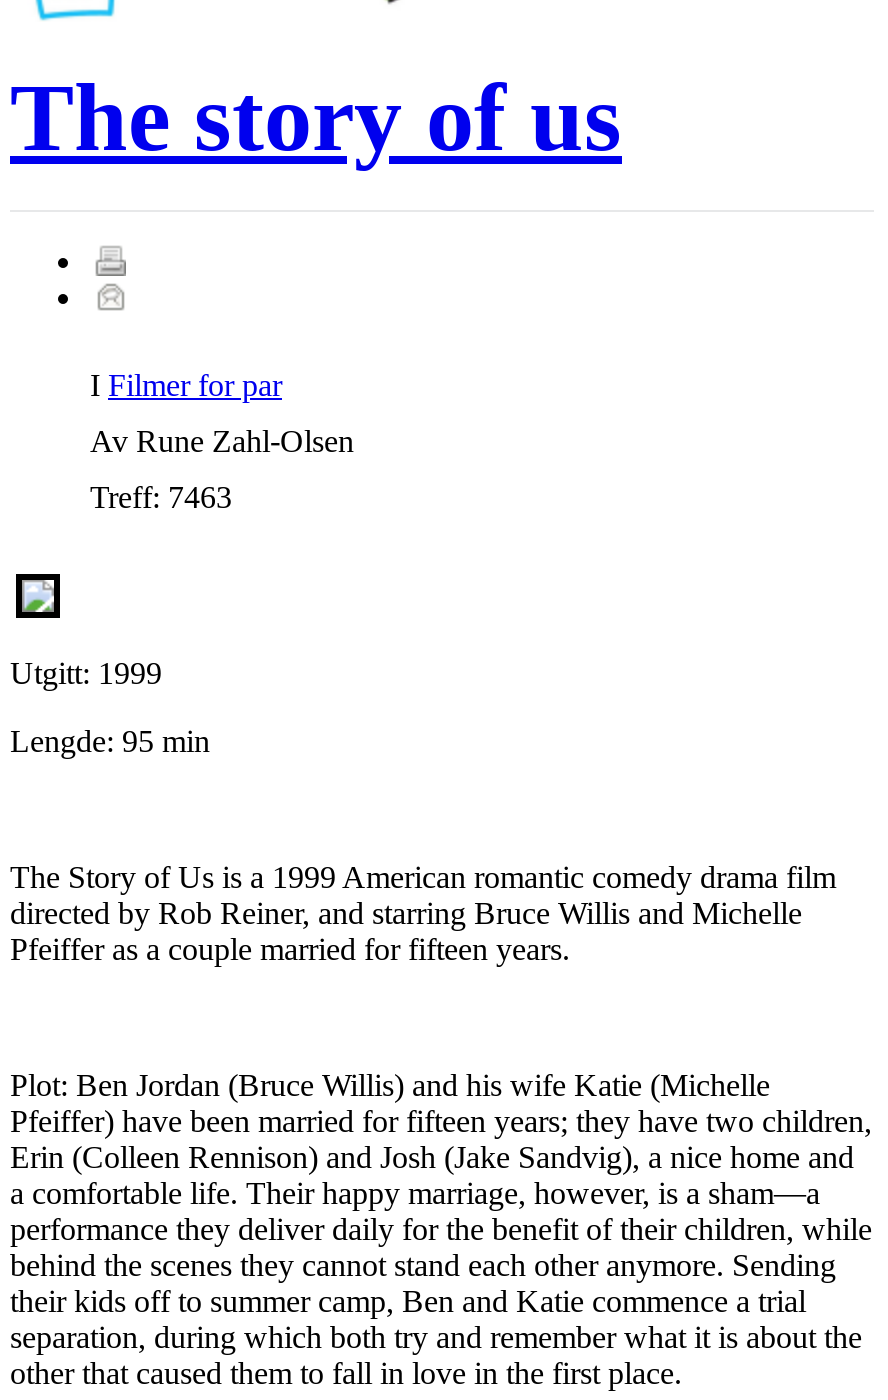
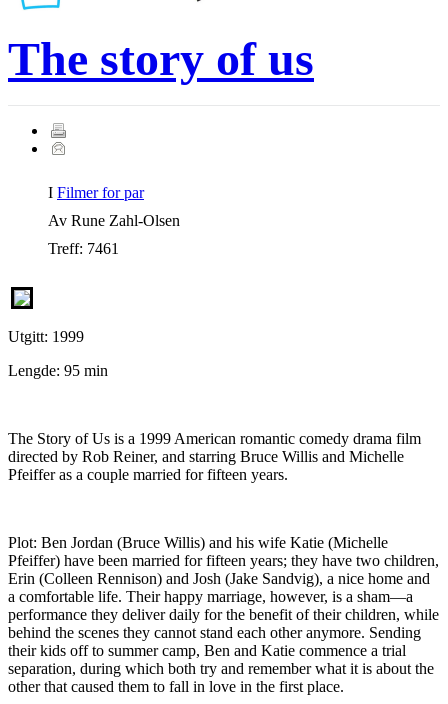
[90,480,232,514] Treff: 7463 -> [48,240,119,257] Treff: 7461

